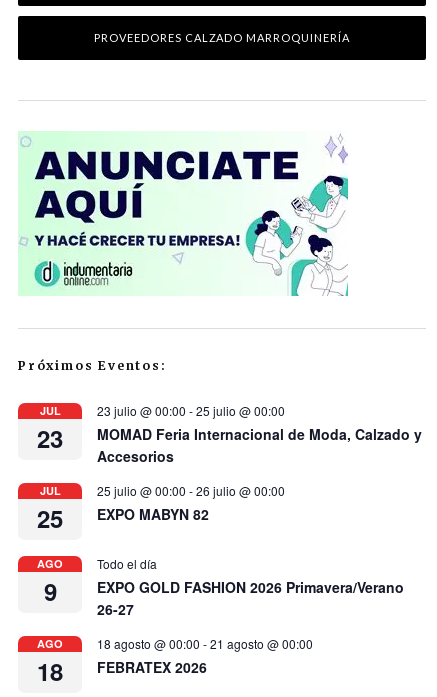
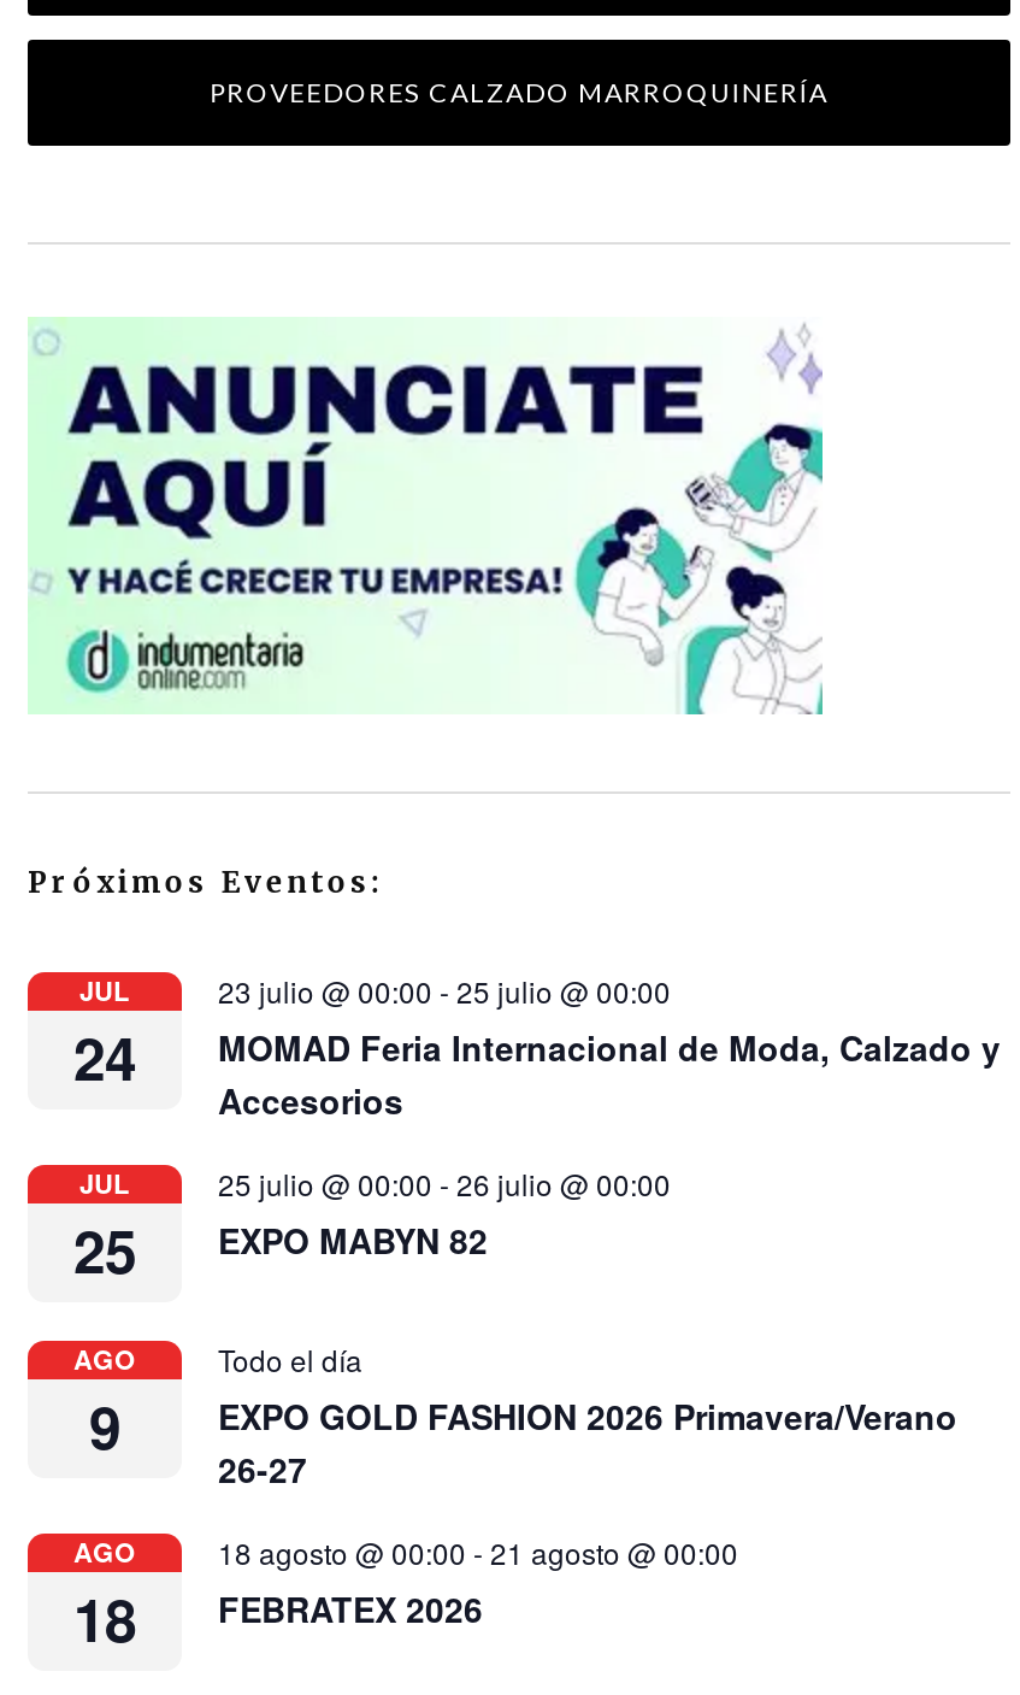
[37,421,422,455] 23 MOMAD Feria Internacional de Moda, Calzado y -> [73,1015,1001,1097] 24 MOMAD Feria Internacional de Moda, Calzado y

